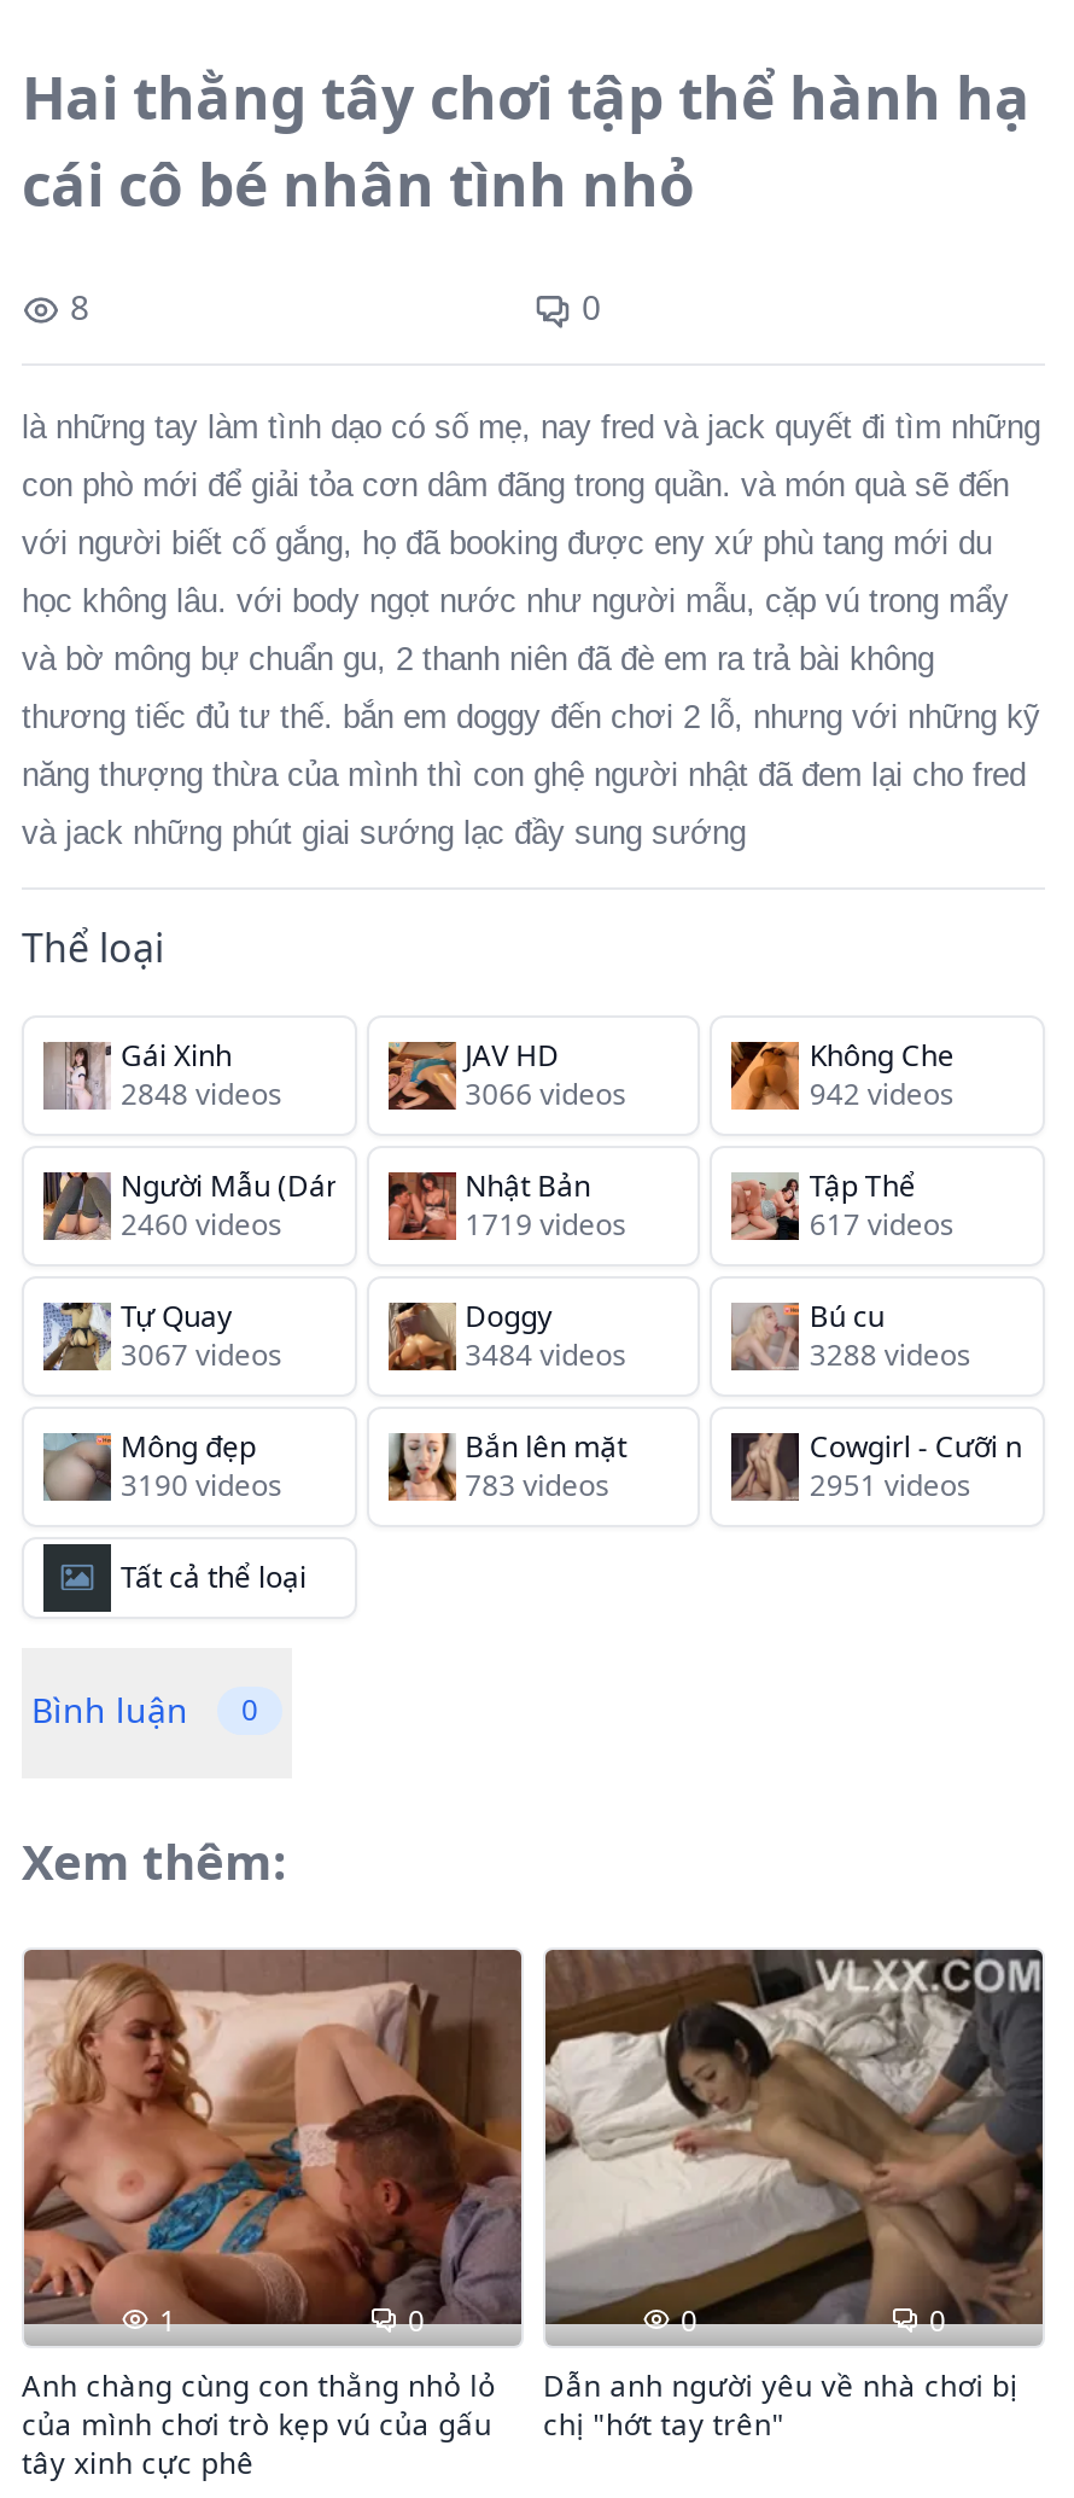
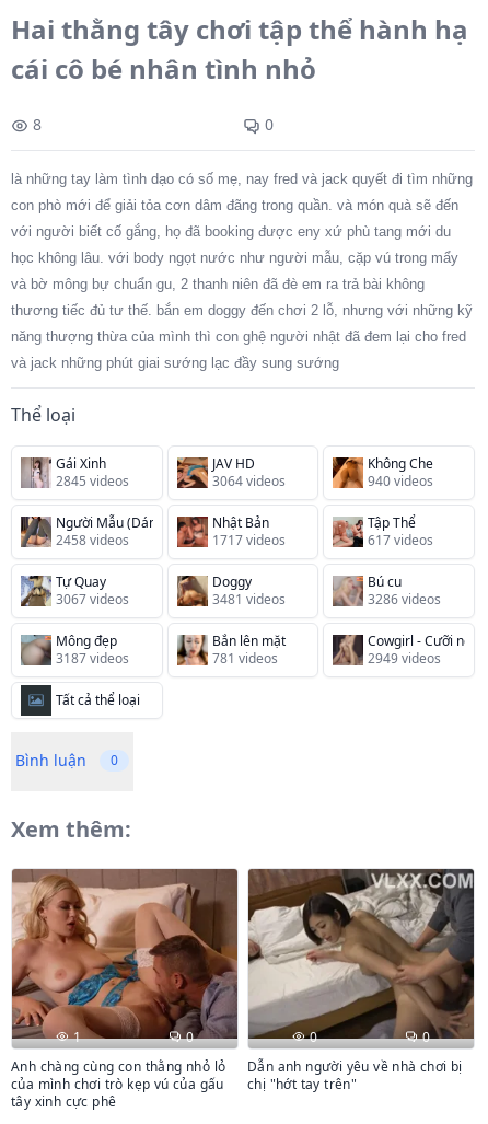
[121,1073,282,1114] 2848 videos -> [56,472,129,490] 2845 videos
[465,1073,627,1114] 3066 videos -> [212,472,285,490] 3064 videos
[809,1073,954,1114] 942 videos -> [368,472,434,490] 940 videos
[121,1204,282,1245] 2460 videos -> [56,531,129,549] 2458 videos
[465,1204,627,1245] 1719 videos -> [212,531,285,549] 1717 videos
[465,1334,627,1375] 3484 videos -> [212,590,285,609] 3481 videos
[809,1334,971,1375] 3288 videos -> [368,590,441,609] 3286 videos
[121,1465,282,1506] 3190 videos -> [56,649,129,668] 3187 videos
[465,1465,610,1506] 783 videos -> [212,649,278,668] 781 videos
[809,1465,971,1506] 2951 videos -> [368,649,441,668] 2949 videos

